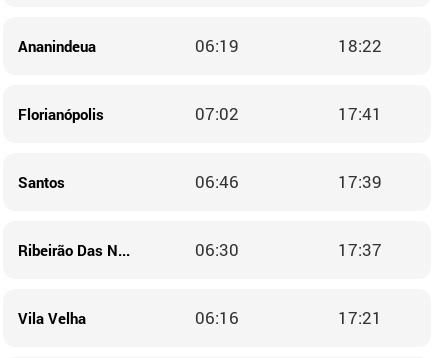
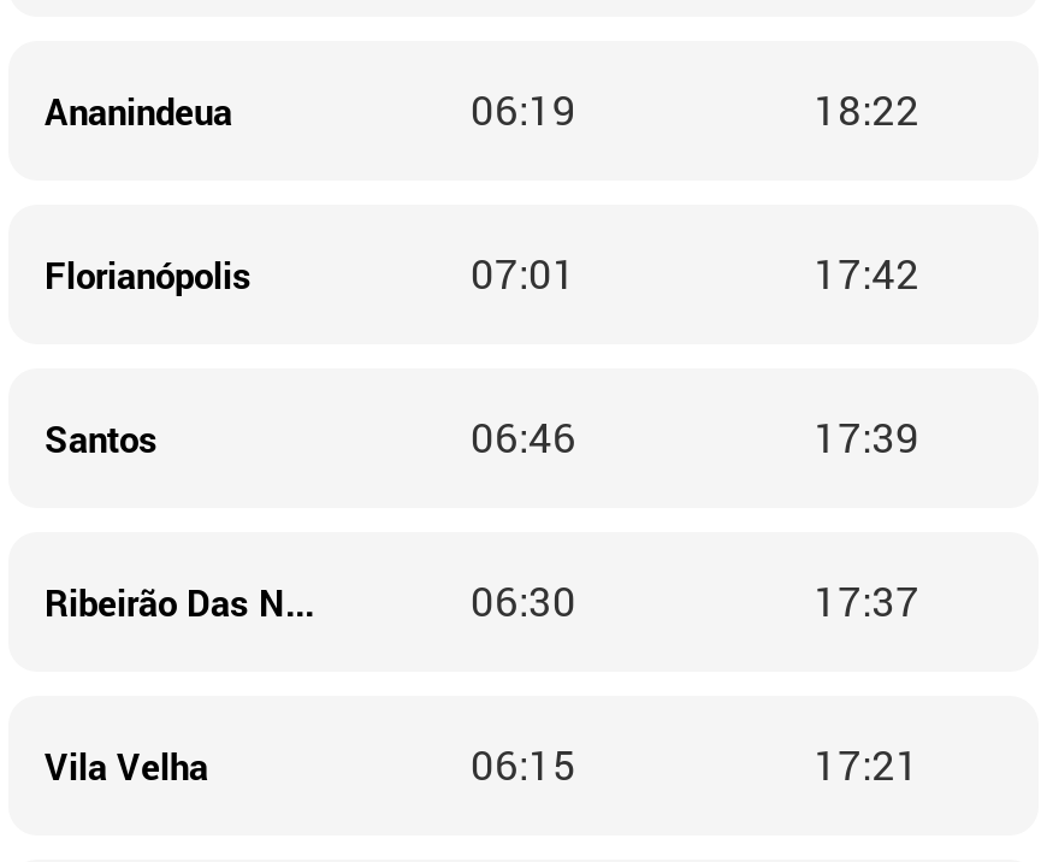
[195,102,239,125] 07:02 -> [471,246,576,301] 07:01
[338,102,382,125] 17:41 -> [814,246,920,301] 17:42
[195,306,239,329] 06:16 -> [471,737,576,792] 06:15

